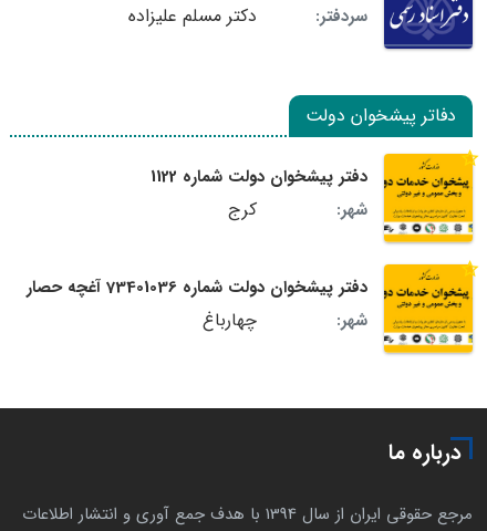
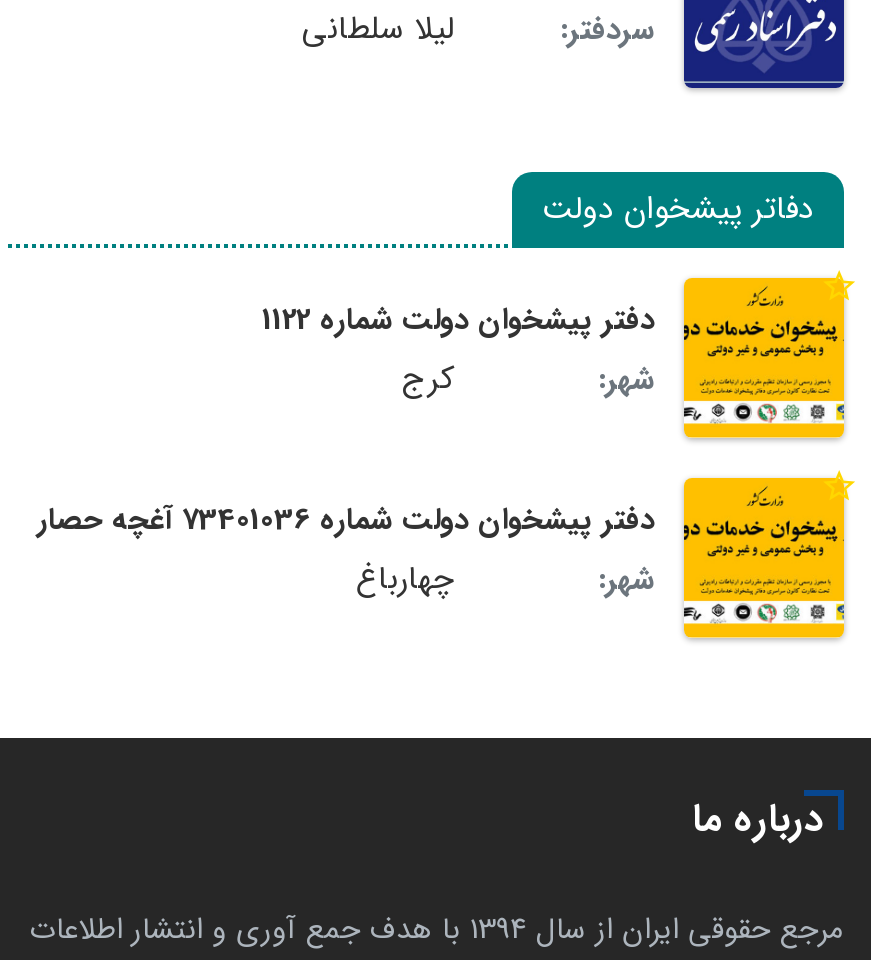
[128,2,257,30] دکتر مسلم علیزاده -> [302,4,454,54] لیلا سلطانی

